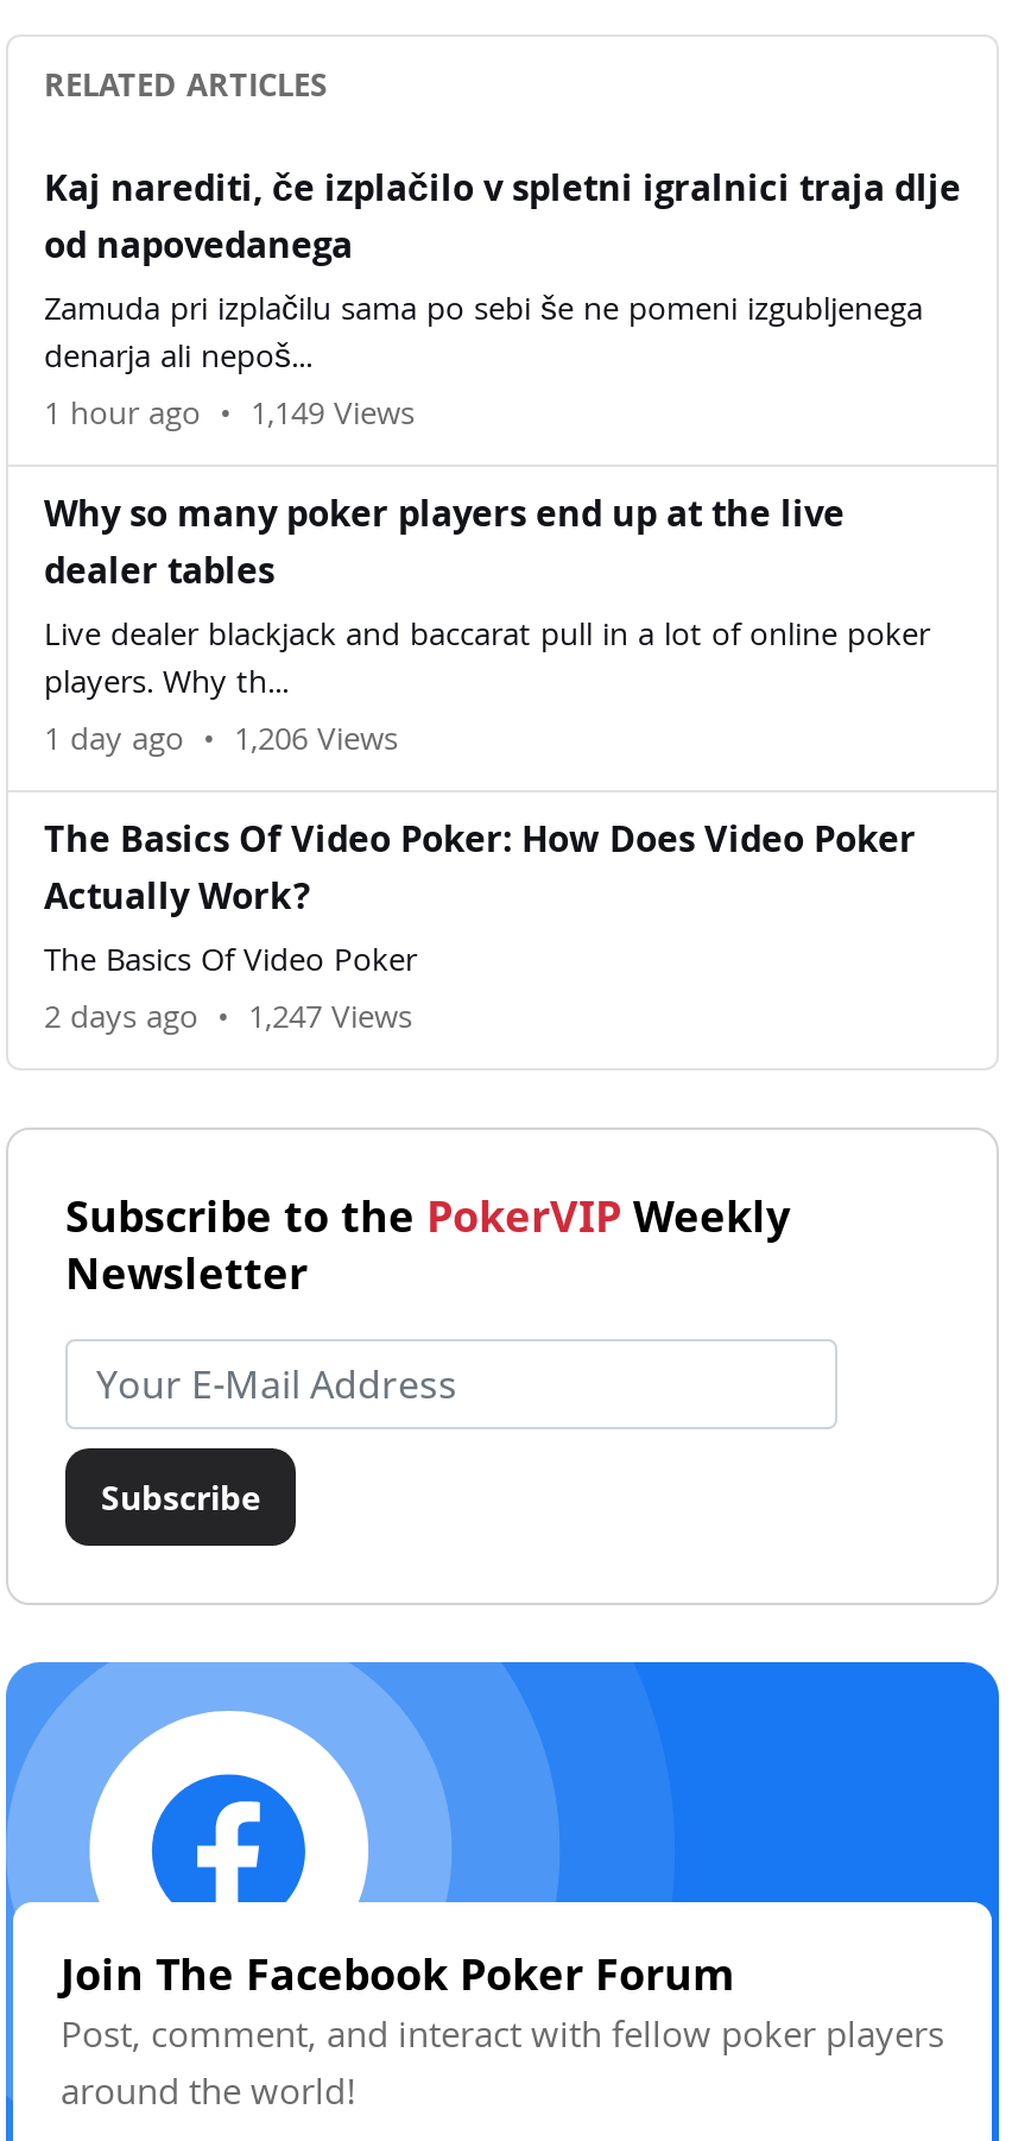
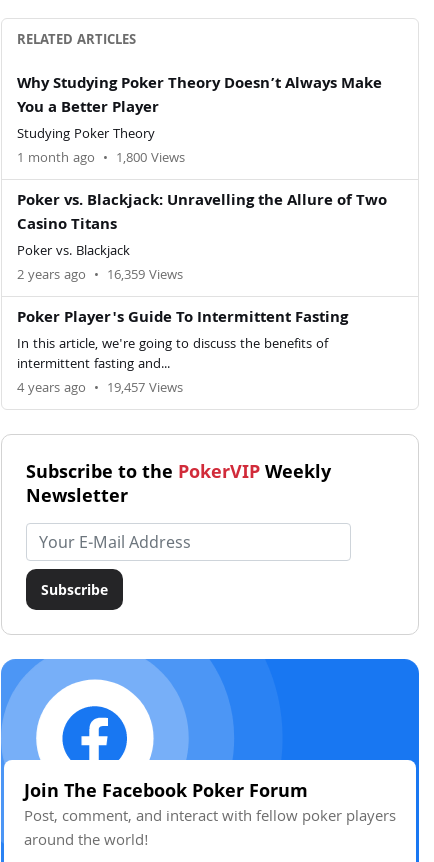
[44,163,961,443] Kaj narediti, če izplačilo v spletni igralnici traja dlje | od napovedanega | Zamuda pri izplačilu sama po sebi še ne pomeni izgubljenega | denarja ali nepoš... | 1 hour ago • 1,149 Views -> [17,72,382,170] Why Studying Poker Theory Doesn’t Always Make | You a Better Player | Studying Poker Theory | 1 month ago • 1,800 Views
[44,488,930,768] Why so many poker players end up at the live | dealer tables | Live dealer blackjack and baccarat pull in a lot of online poker | players. Why th... | 1 day ago • 1,206 Views -> [17,189,387,287] Poker vs. Blackjack: Unravelling the Allure of Two | Casino Titans | Poker vs. Blackjack | 2 years ago • 16,359 Views
[44,814,916,1046] The Basics Of Video Poker: How Does Video Poker | Actually Work? | The Basics Of Video Poker | 2 days ago • 1,247 Views -> [17,306,348,400] Poker Player's Guide To Intermittent Fasting | In this article, we're going to discuss the benefits of | intermittent fasting and... | 4 years ago • 19,457 Views

